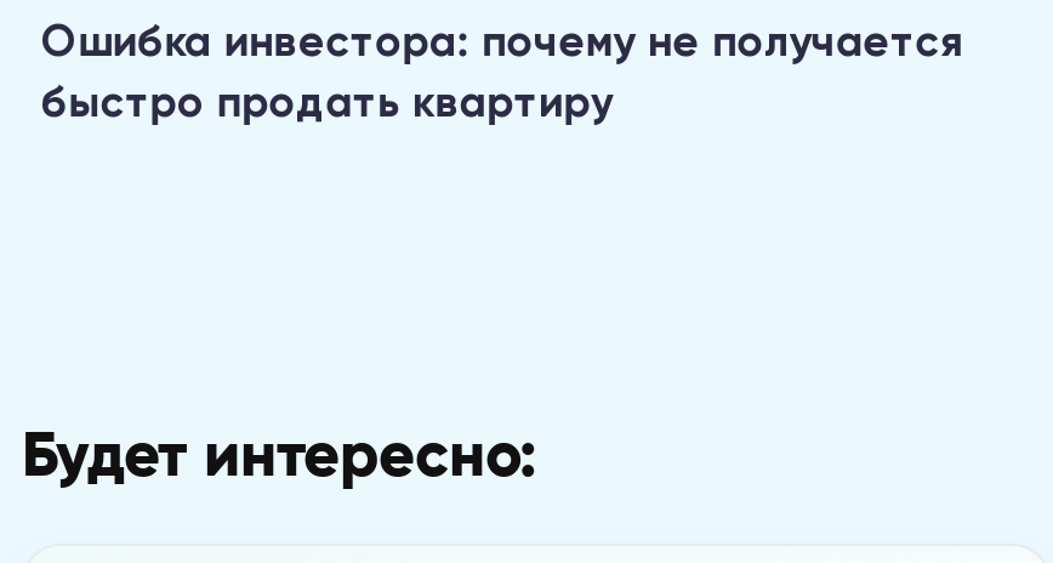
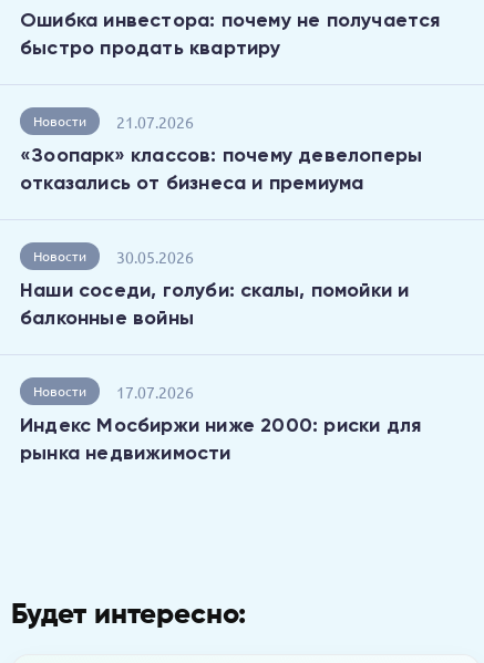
none -> [20,111,422,465] Новости | 21.07.2026 | «Зоопарк» классов: почему девелоперы | отказались от бизнеса и премиума | Новости | 30.05.2026 | Наши соседи, голуби: скалы, помойки и | балконные войны | Новости | 17.07.2026 | Индекс Мосбиржи ниже 2000: риски для | рынка недвижимости

